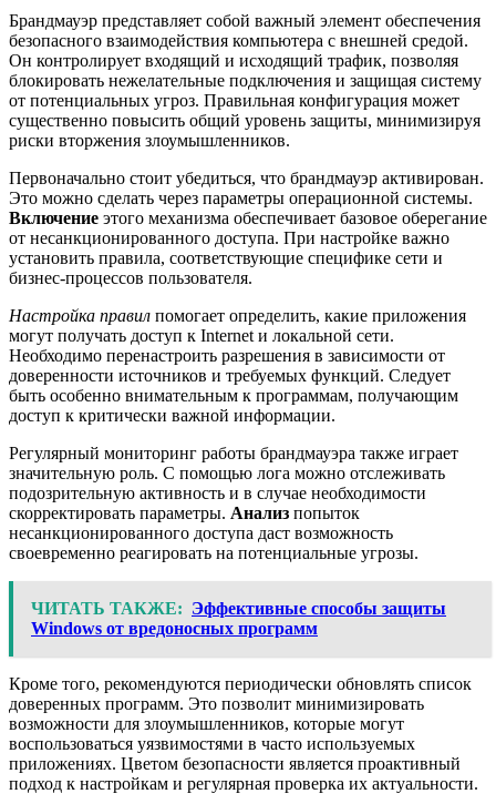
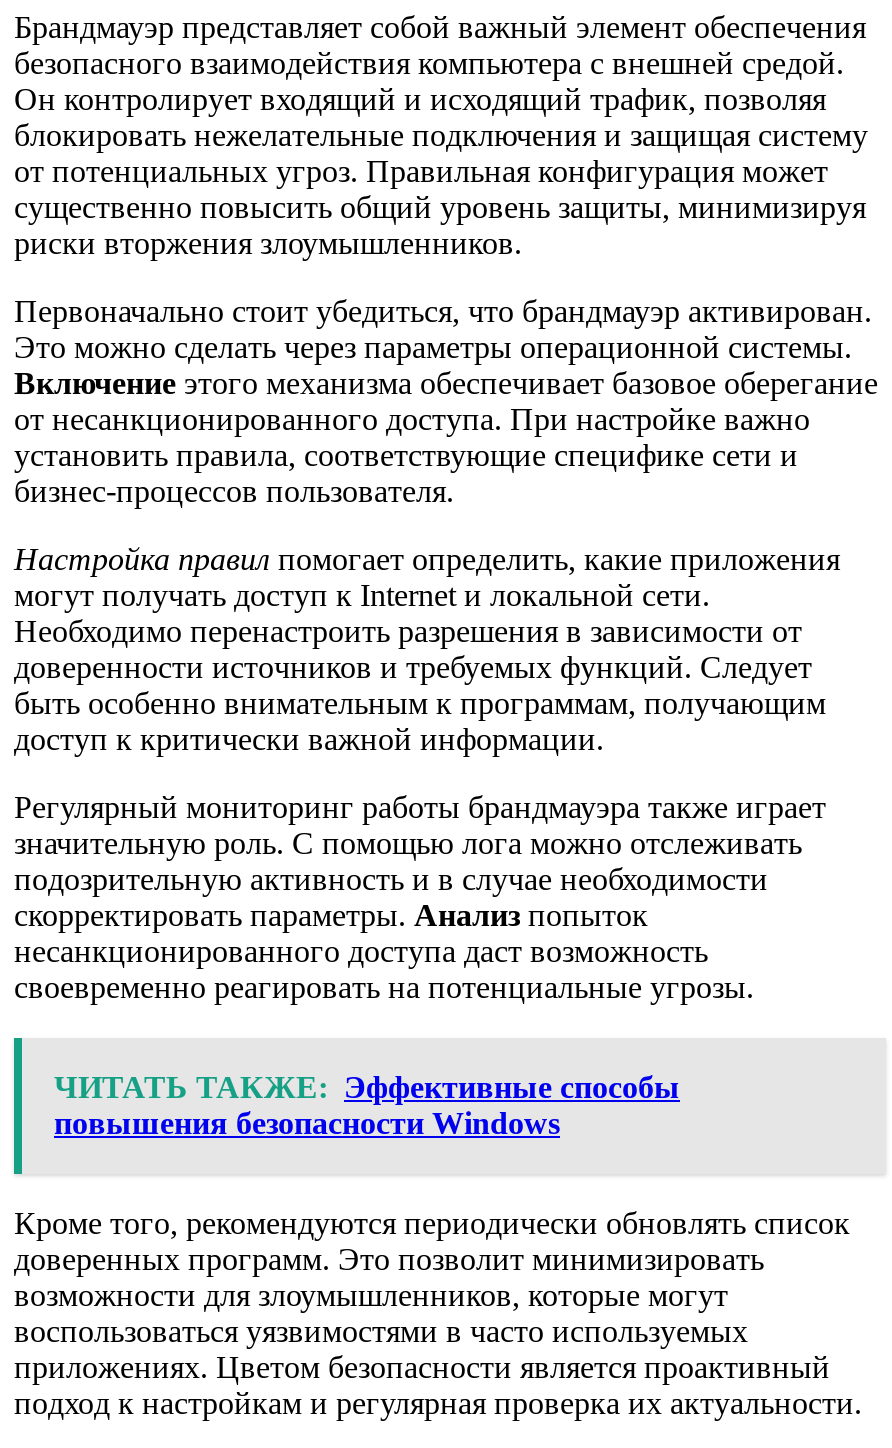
[31,599,446,638] ЧИТАТЬ ТАКЖЕ: Эффективные способы защиты | Windows от вредоносных программ -> [54,1071,680,1141] ЧИТАТЬ ТАКЖЕ: Эффективные способы | повышения безопасности Windows

